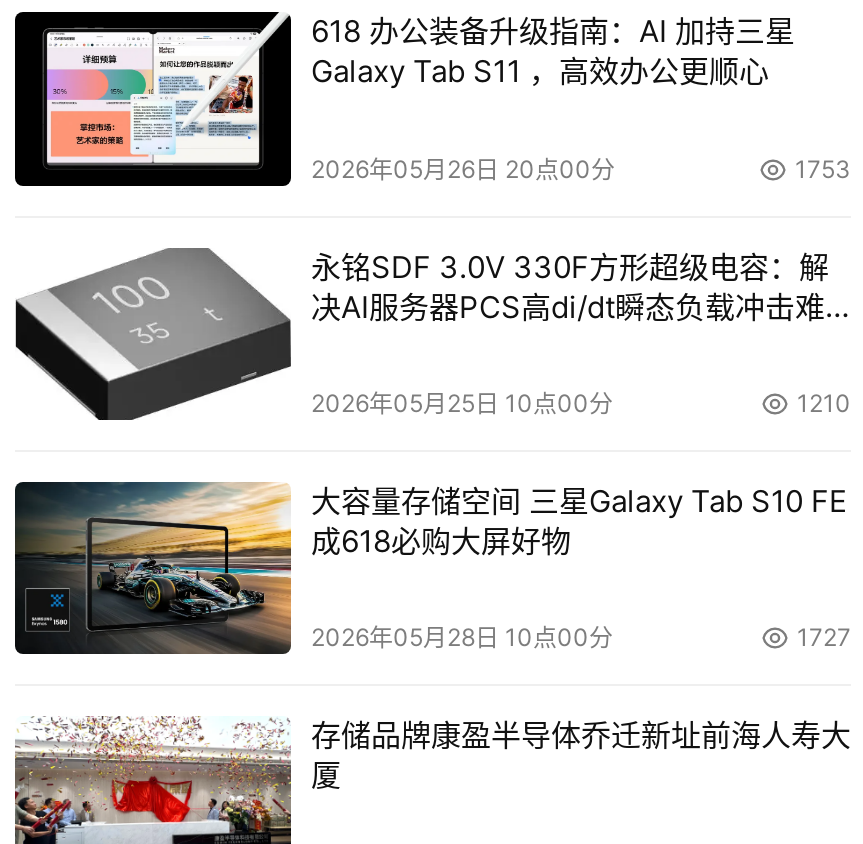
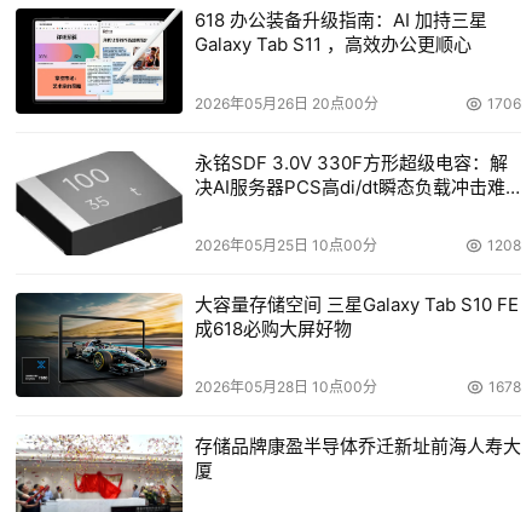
[795,153,851,183] 1753 -> [487,94,521,112] 1706
[797,388,851,418] 1210 -> [487,236,521,254] 1208
[797,622,851,652] 1727 -> [488,378,521,396] 1678

